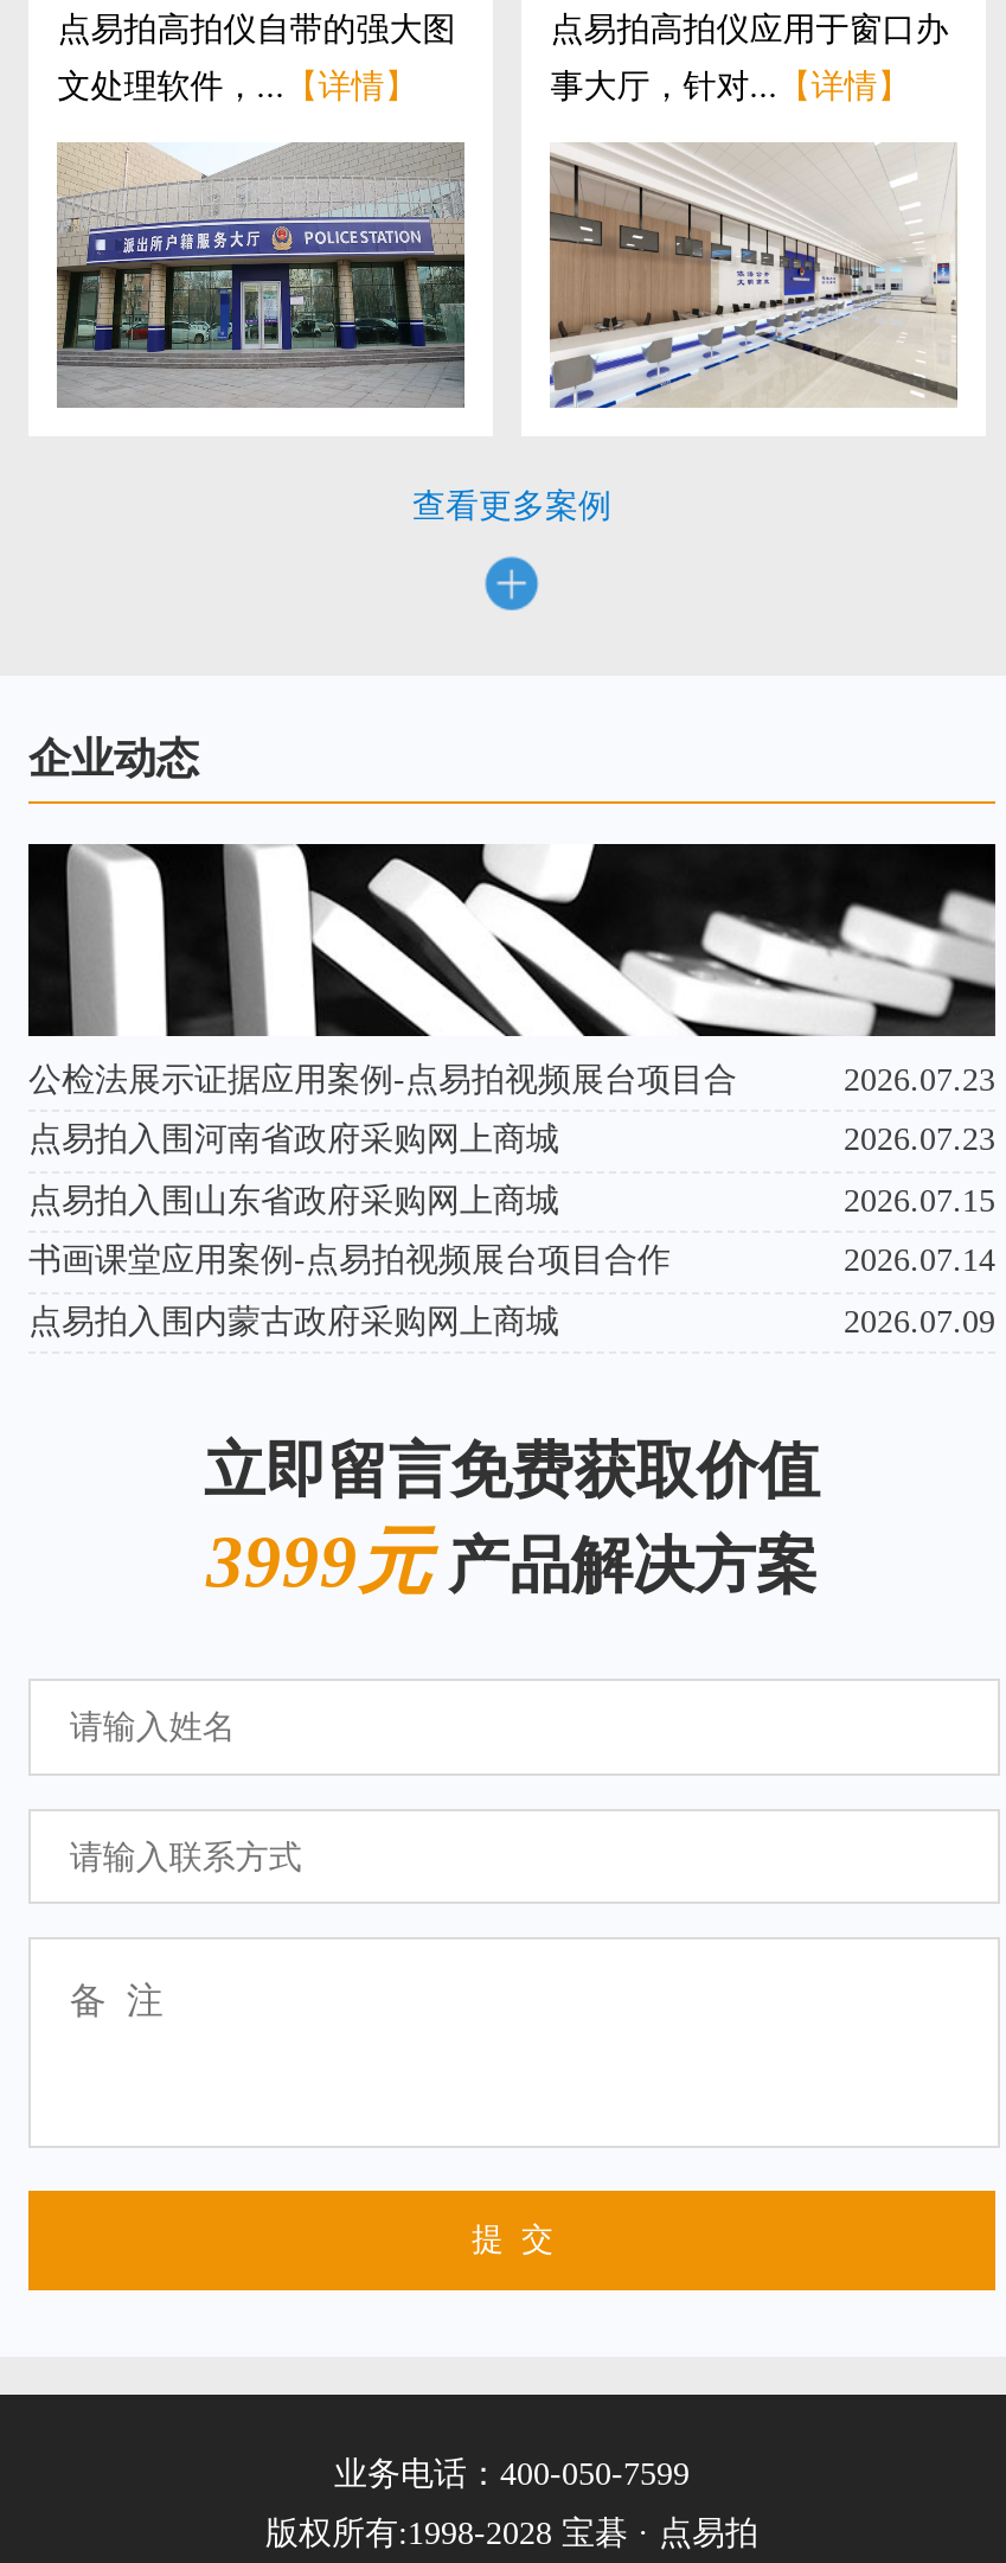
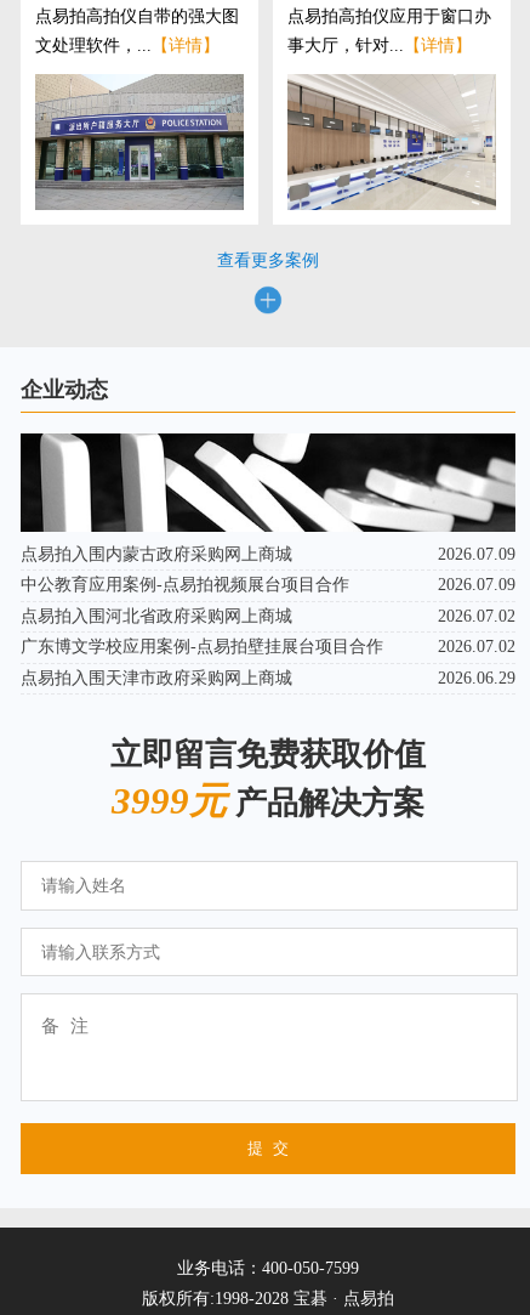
[28,1062,995,1279] 公检法展示证据应用案例-点易拍视频展台项目合 | 2026.07.23 | 点易拍入围河南省政府采购网上商城 | 2026.07.23 | 点易拍入围山东省政府采购网上商城 | 2026.07.15 | 书画课堂应用案例-点易拍视频展台项目合作 | 2026.07.14 -> none
moved [28,1304,995,1339] -> [21,545,515,563]: 点易拍入围内蒙古政府采购网上商城 | 2026.07.09
none -> [21,576,515,687] 中公教育应用案例-点易拍视频展台项目合作 | 2026.07.09 | 点易拍入围河北省政府采购网上商城 | 2026.07.02 | 广东博文学校应用案例-点易拍壁挂展台项目合作 | 2026.07.02 | 点易拍入围天津市政府采购网上商城 | 2026.06.29

